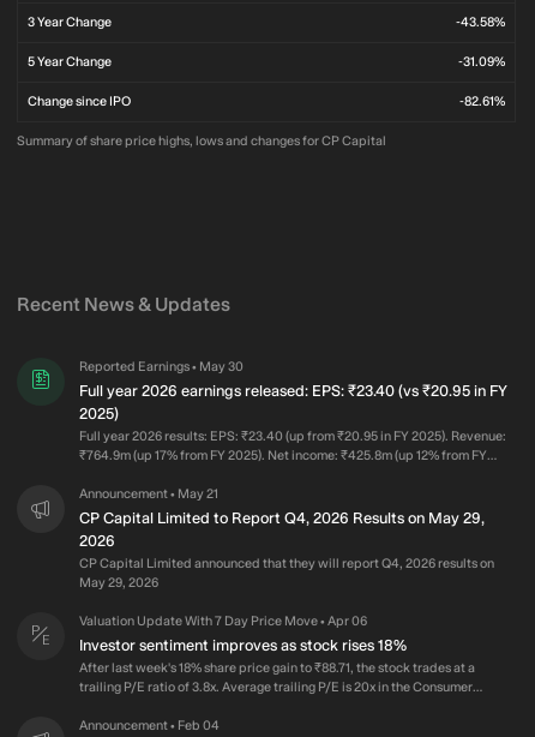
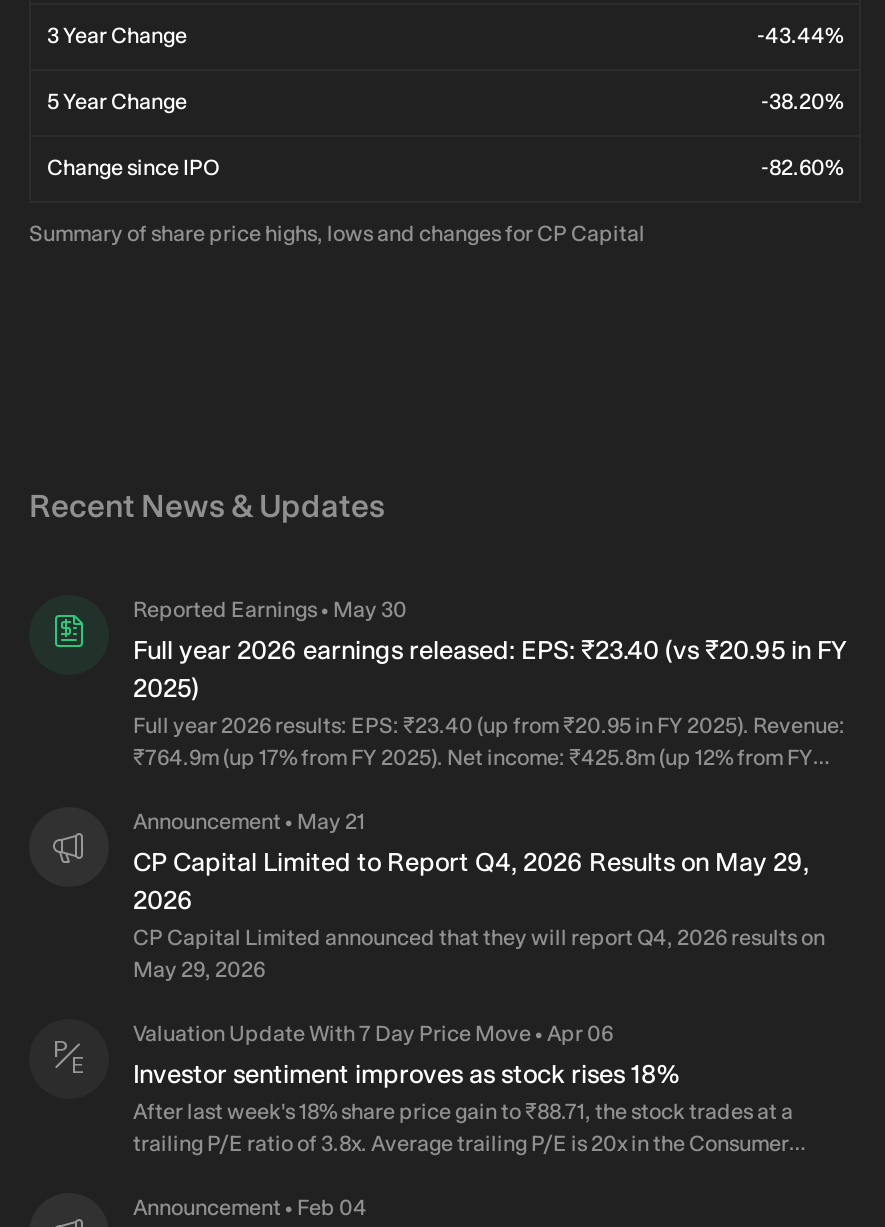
[456,14,505,30] -43.58% -> [757,22,843,48] -43.44%
[458,54,505,69] -31.09% -> [761,88,843,114] -38.20%
[459,93,505,109] -82.61% -> [761,154,843,180] -82.60%

